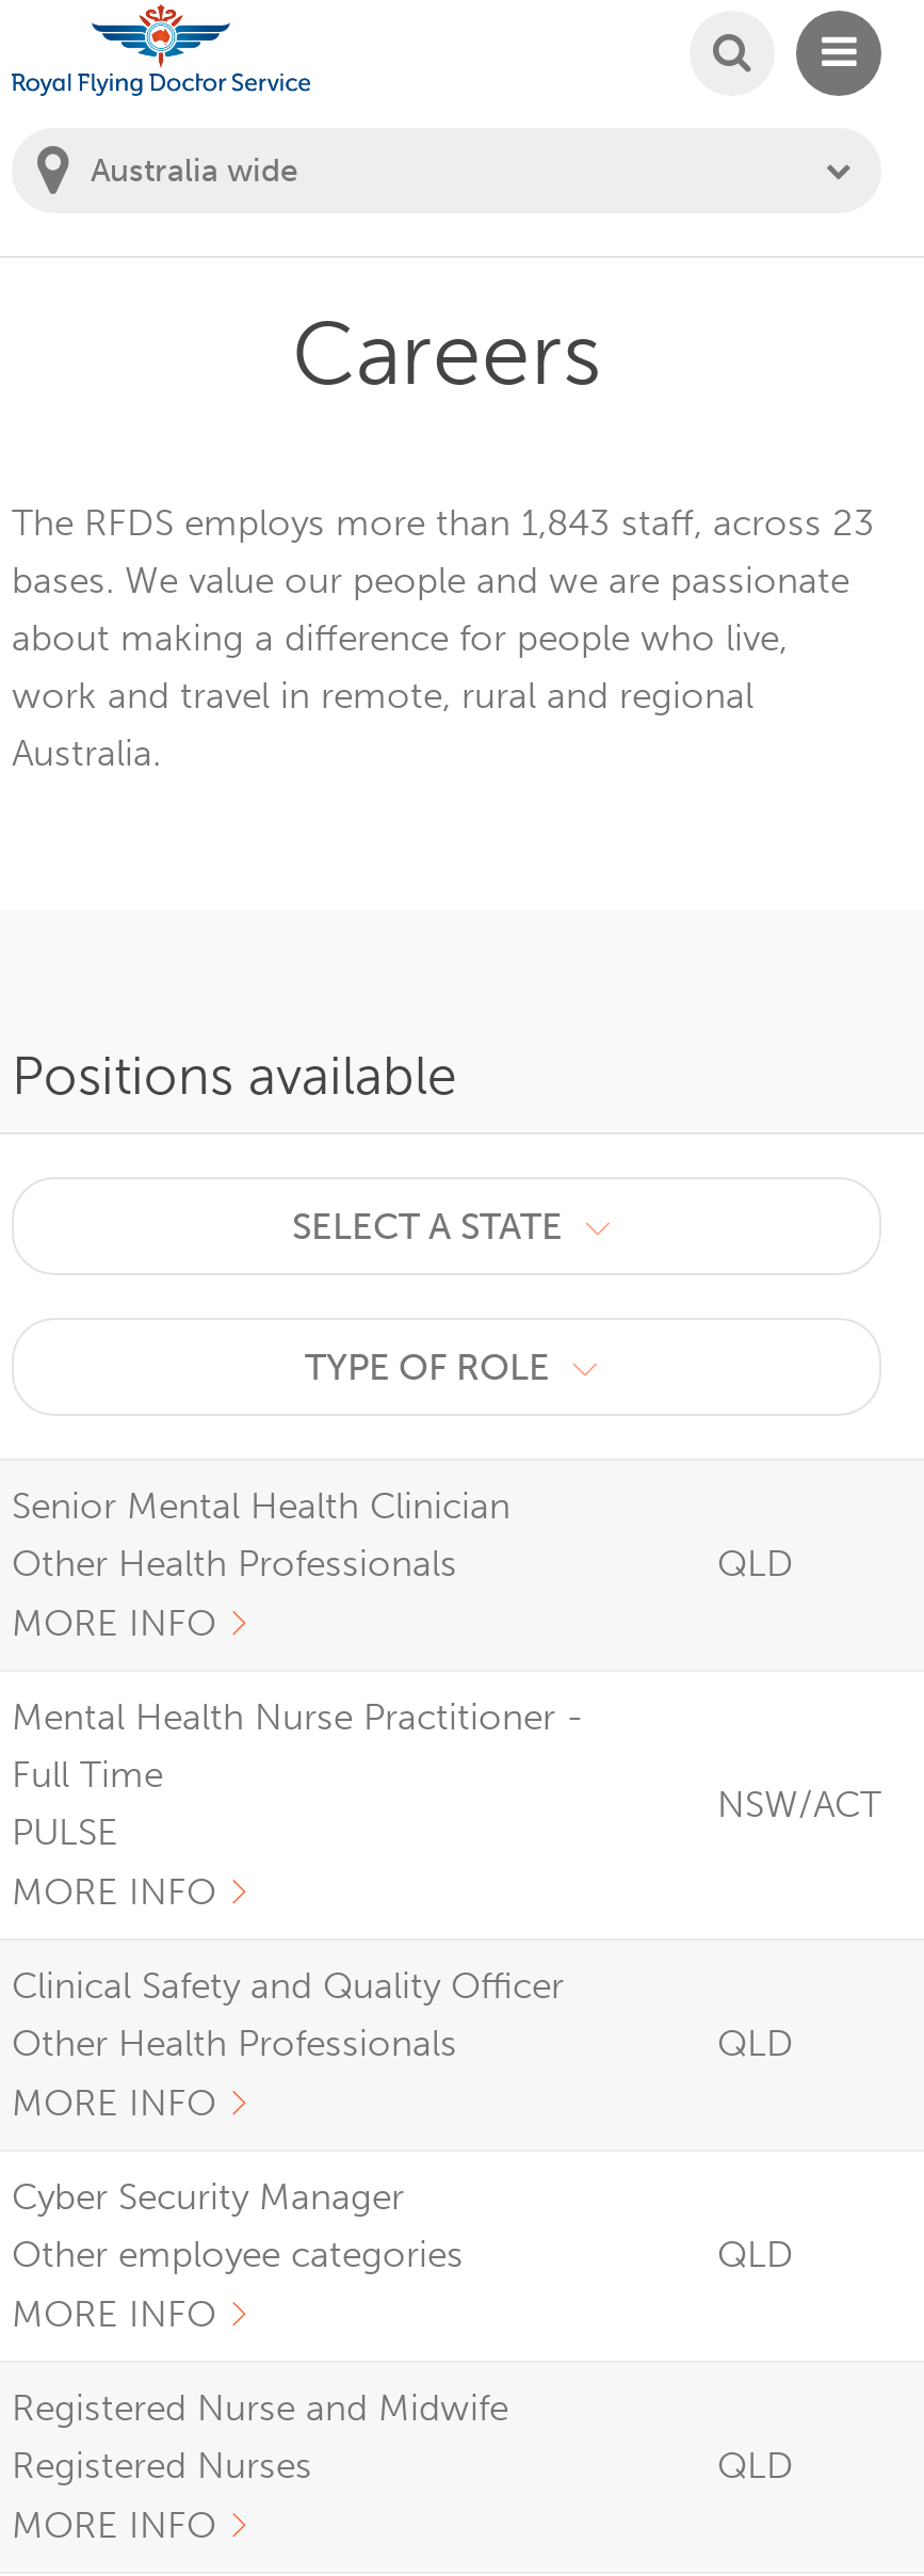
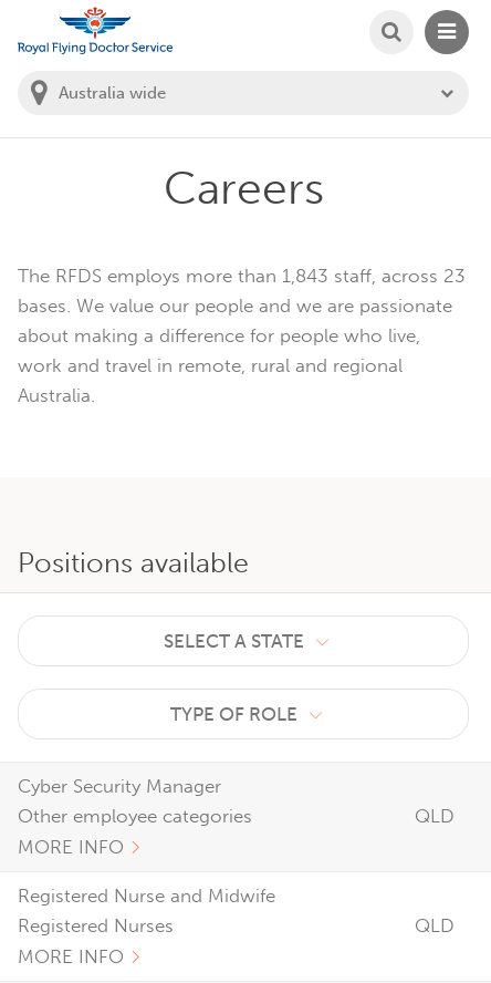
[12,1484,510,1644] Senior Mental Health Clinician | Other Health Professionals | MORE INFO -> none
[717,1542,794,1584] QLD -> none
[12,1695,583,1913] Mental Health Nurse Practitioner - | Full Time | PULSE | MORE INFO -> none
[717,1783,881,1825] NSW/ACT -> none
[12,1964,564,2124] Clinical Safety and Quality Officer | Other Health Professionals | MORE INFO -> none
[717,2022,794,2064] QLD -> none

